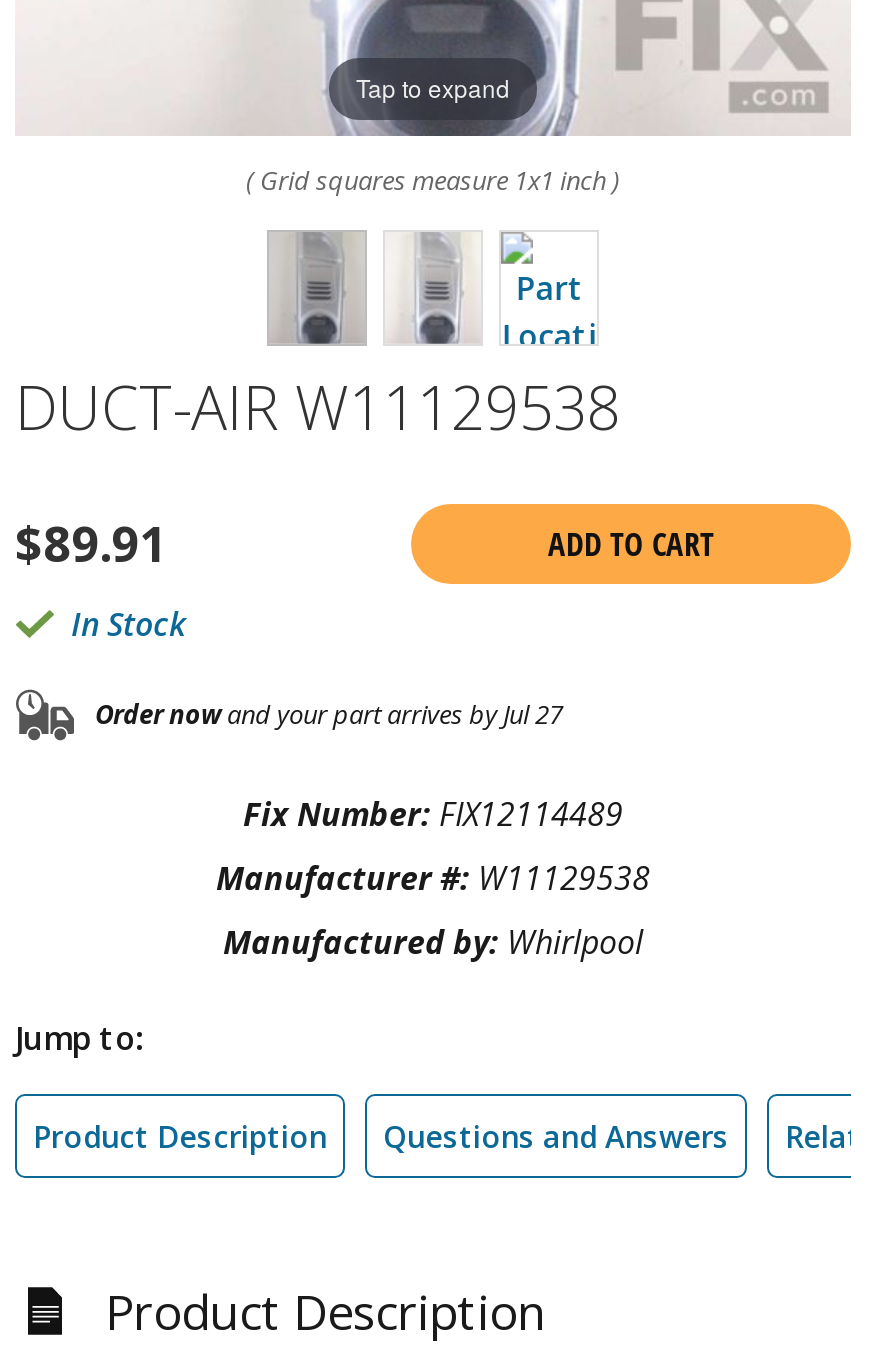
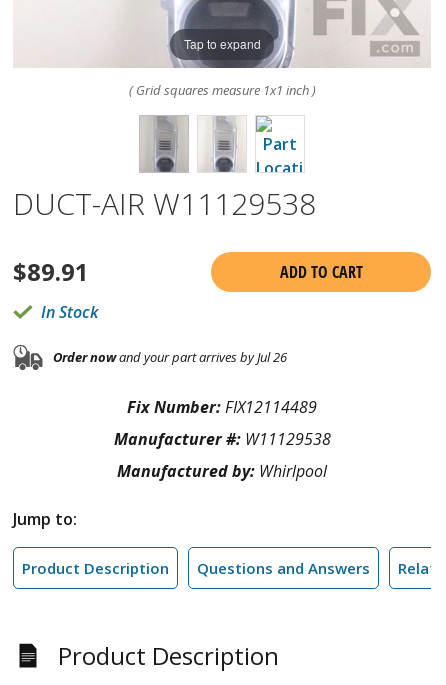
[95,697,563,733] Order nowand your part arrives by Jul 27 -> [53,348,287,366] Order nowand your part arrives by Jul 26

